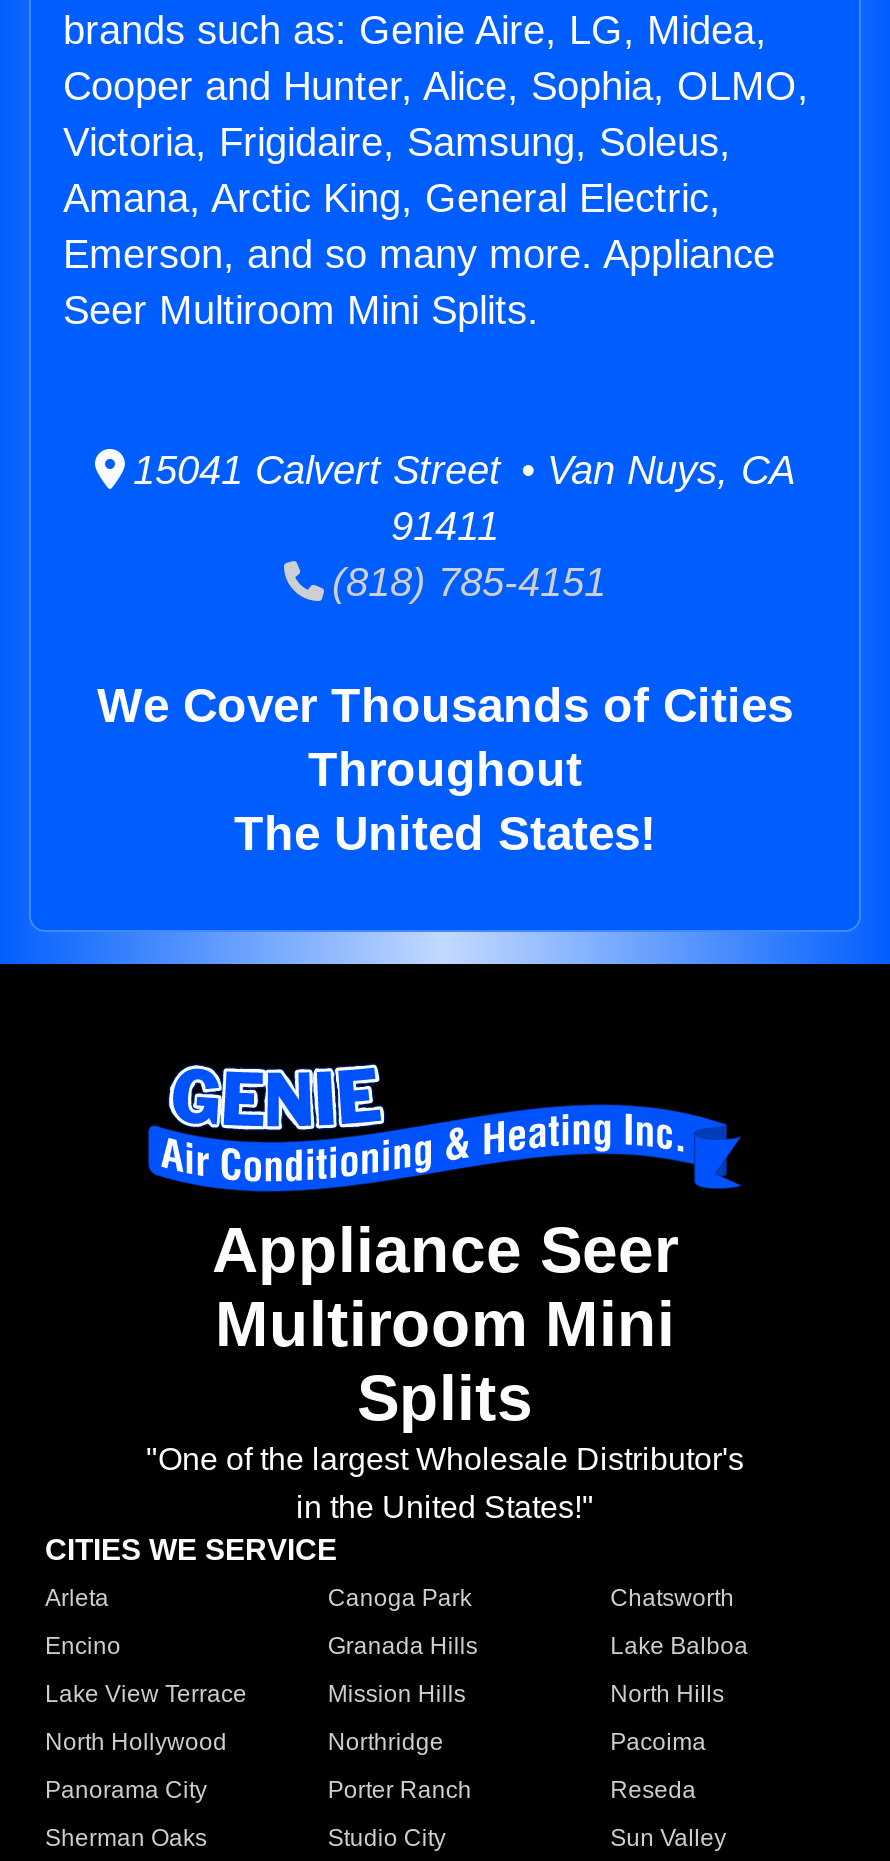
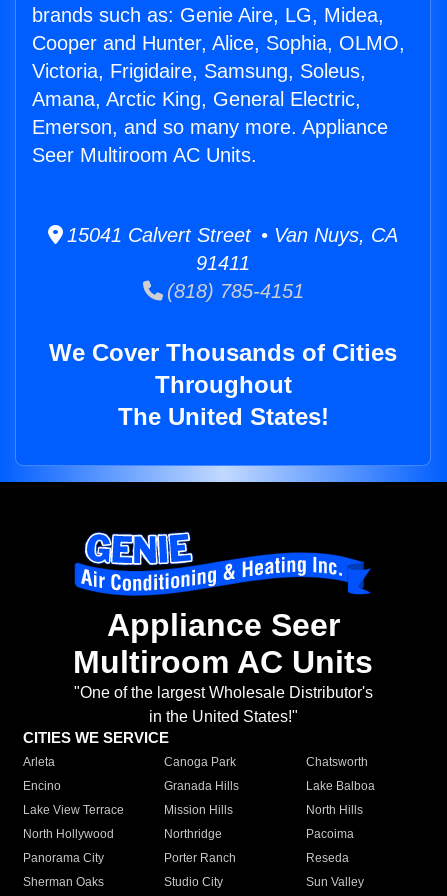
[63,288,539,332] Seer Multiroom Mini Splits. -> [32,144,257,166] Seer Multiroom AC Units.
[215,1289,675,1435] Multiroom Mini | Splits -> [73,644,373,680] Multiroom AC Units

